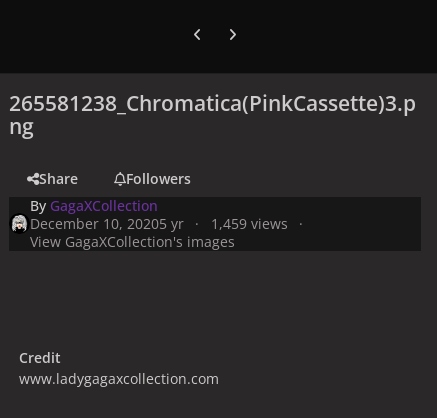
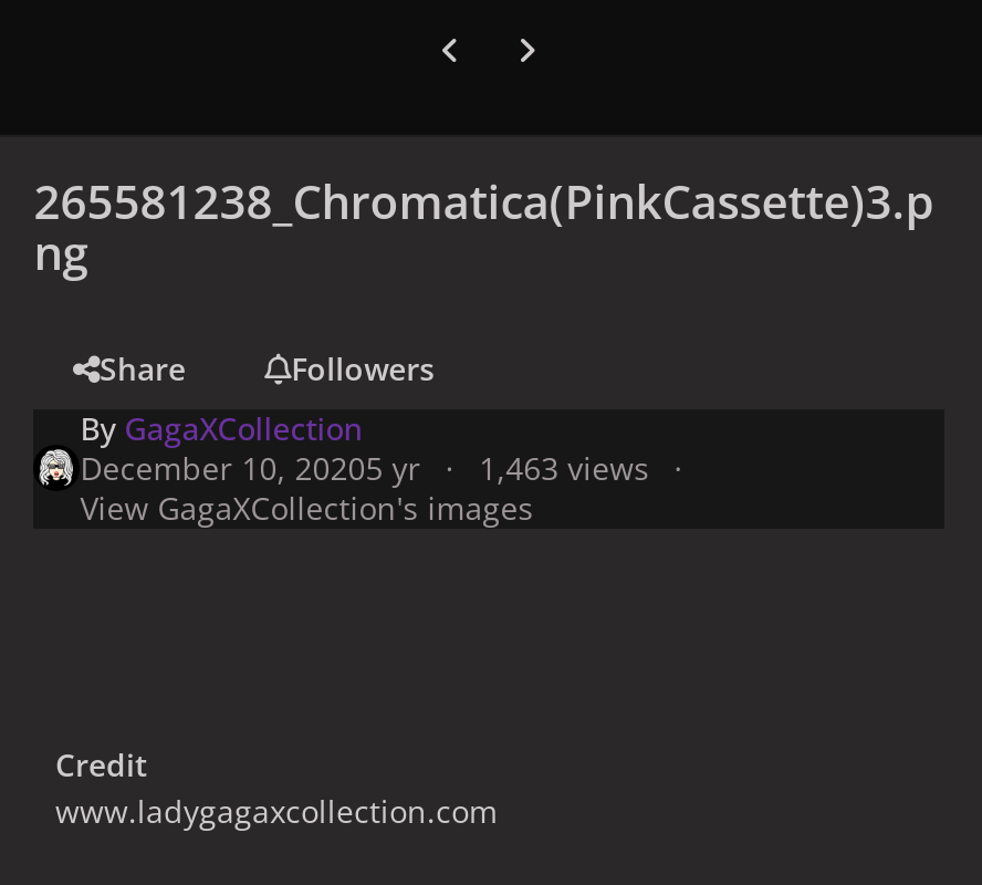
[30,213,288,232] December 10, 20205 yr 1,459 views -> [80,446,649,488] December 10, 20205 yr 1,463 views

